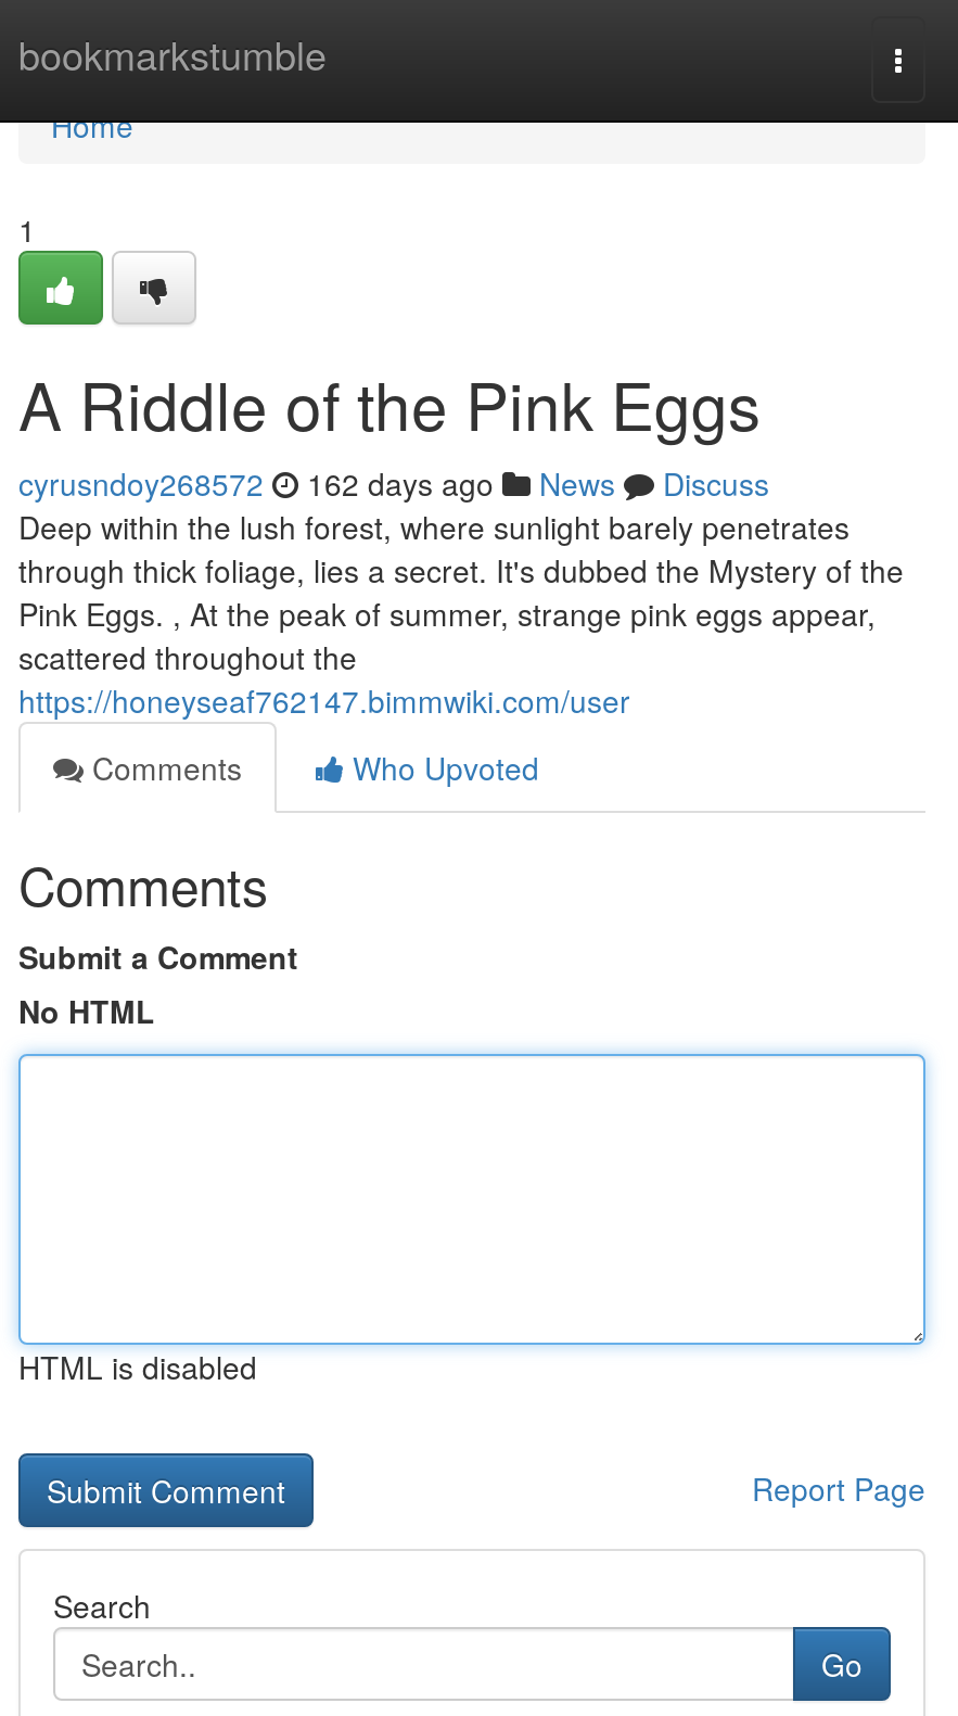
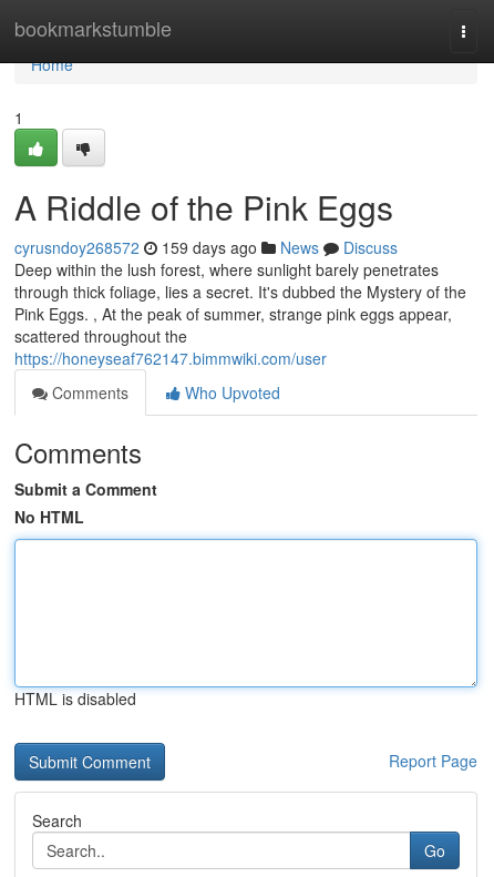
[18,461,769,505] cyrusndoy268572 162 days ago News Discuss -> [14,236,398,258] cyrusndoy268572 159 days ago News Discuss

